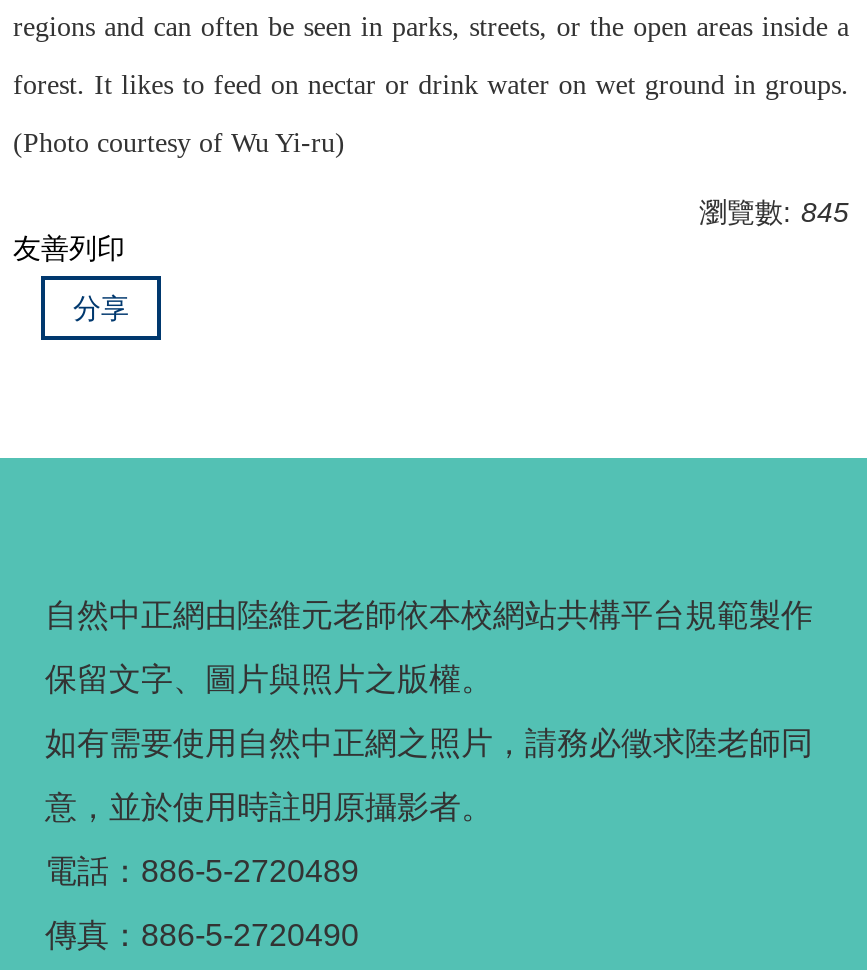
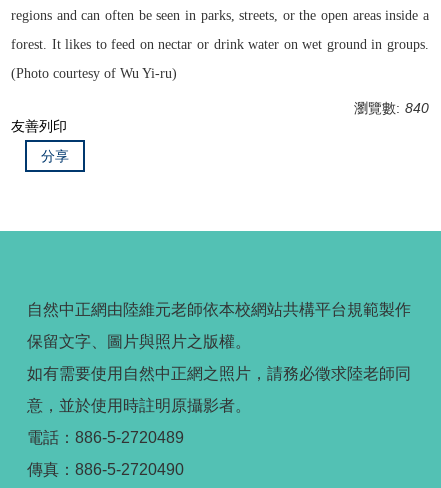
[699,195,849,227] 瀏覽數: 845 -> [354,99,429,115] 瀏覽數: 840

